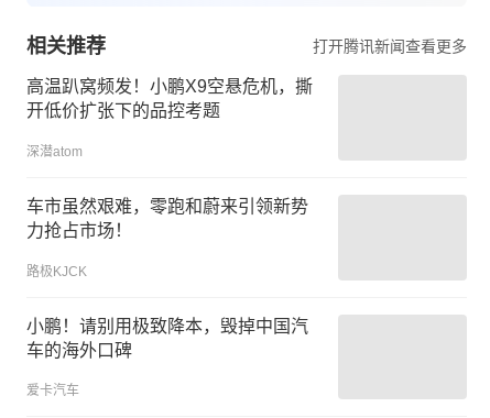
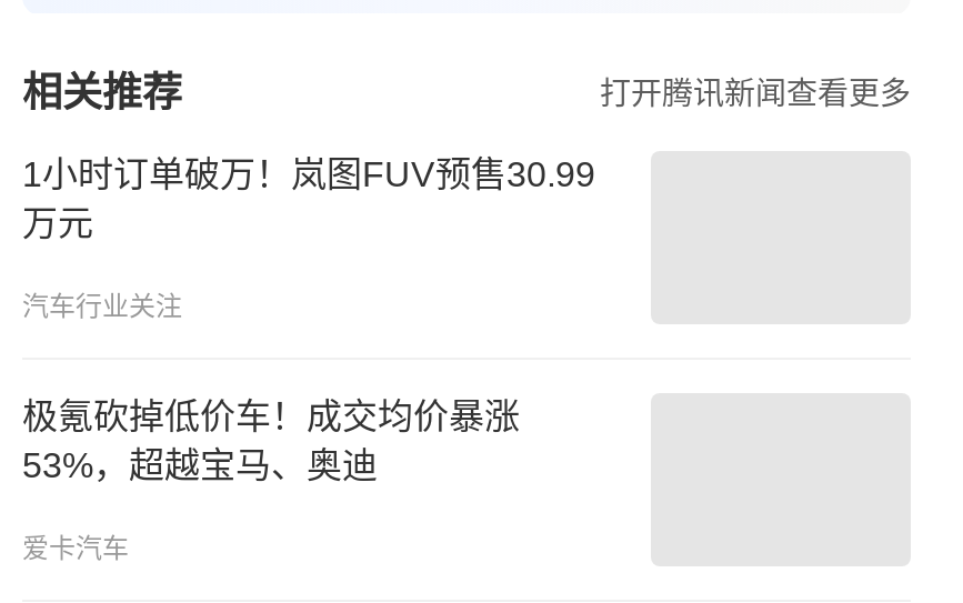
[26,77,313,359] 高温趴窝频发！小鹏X9空悬危机，撕 | 开低价扩张下的品控考题 | 深潜atom | 车市虽然艰难，零跑和蔚来引领新势 | 力抢占市场！ | 路极KJCK | 小鹏！请别用极致降本，毁掉中国汽 | 车的海外口碑 -> [22,156,595,484] 1小时订单破万！岚图FUV预售30.99 | 万元 | 汽车行业关注 | 极氪砍掉低价车！成交均价暴涨 | 53%，超越宝马、奥迪

